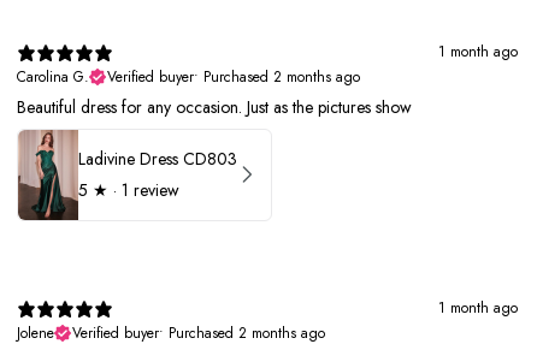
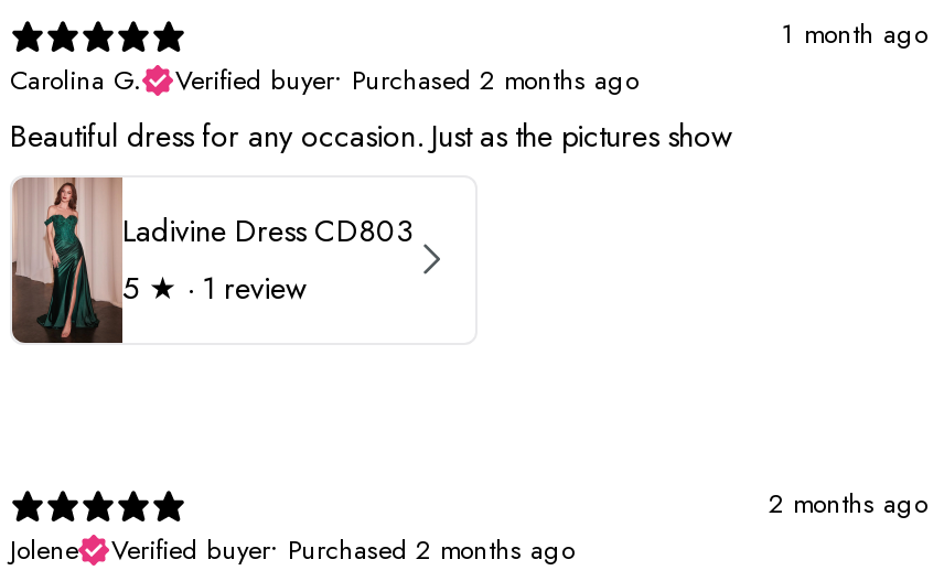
[438,297,518,318] 1 month ago -> [769,484,927,523] 2 months ago

